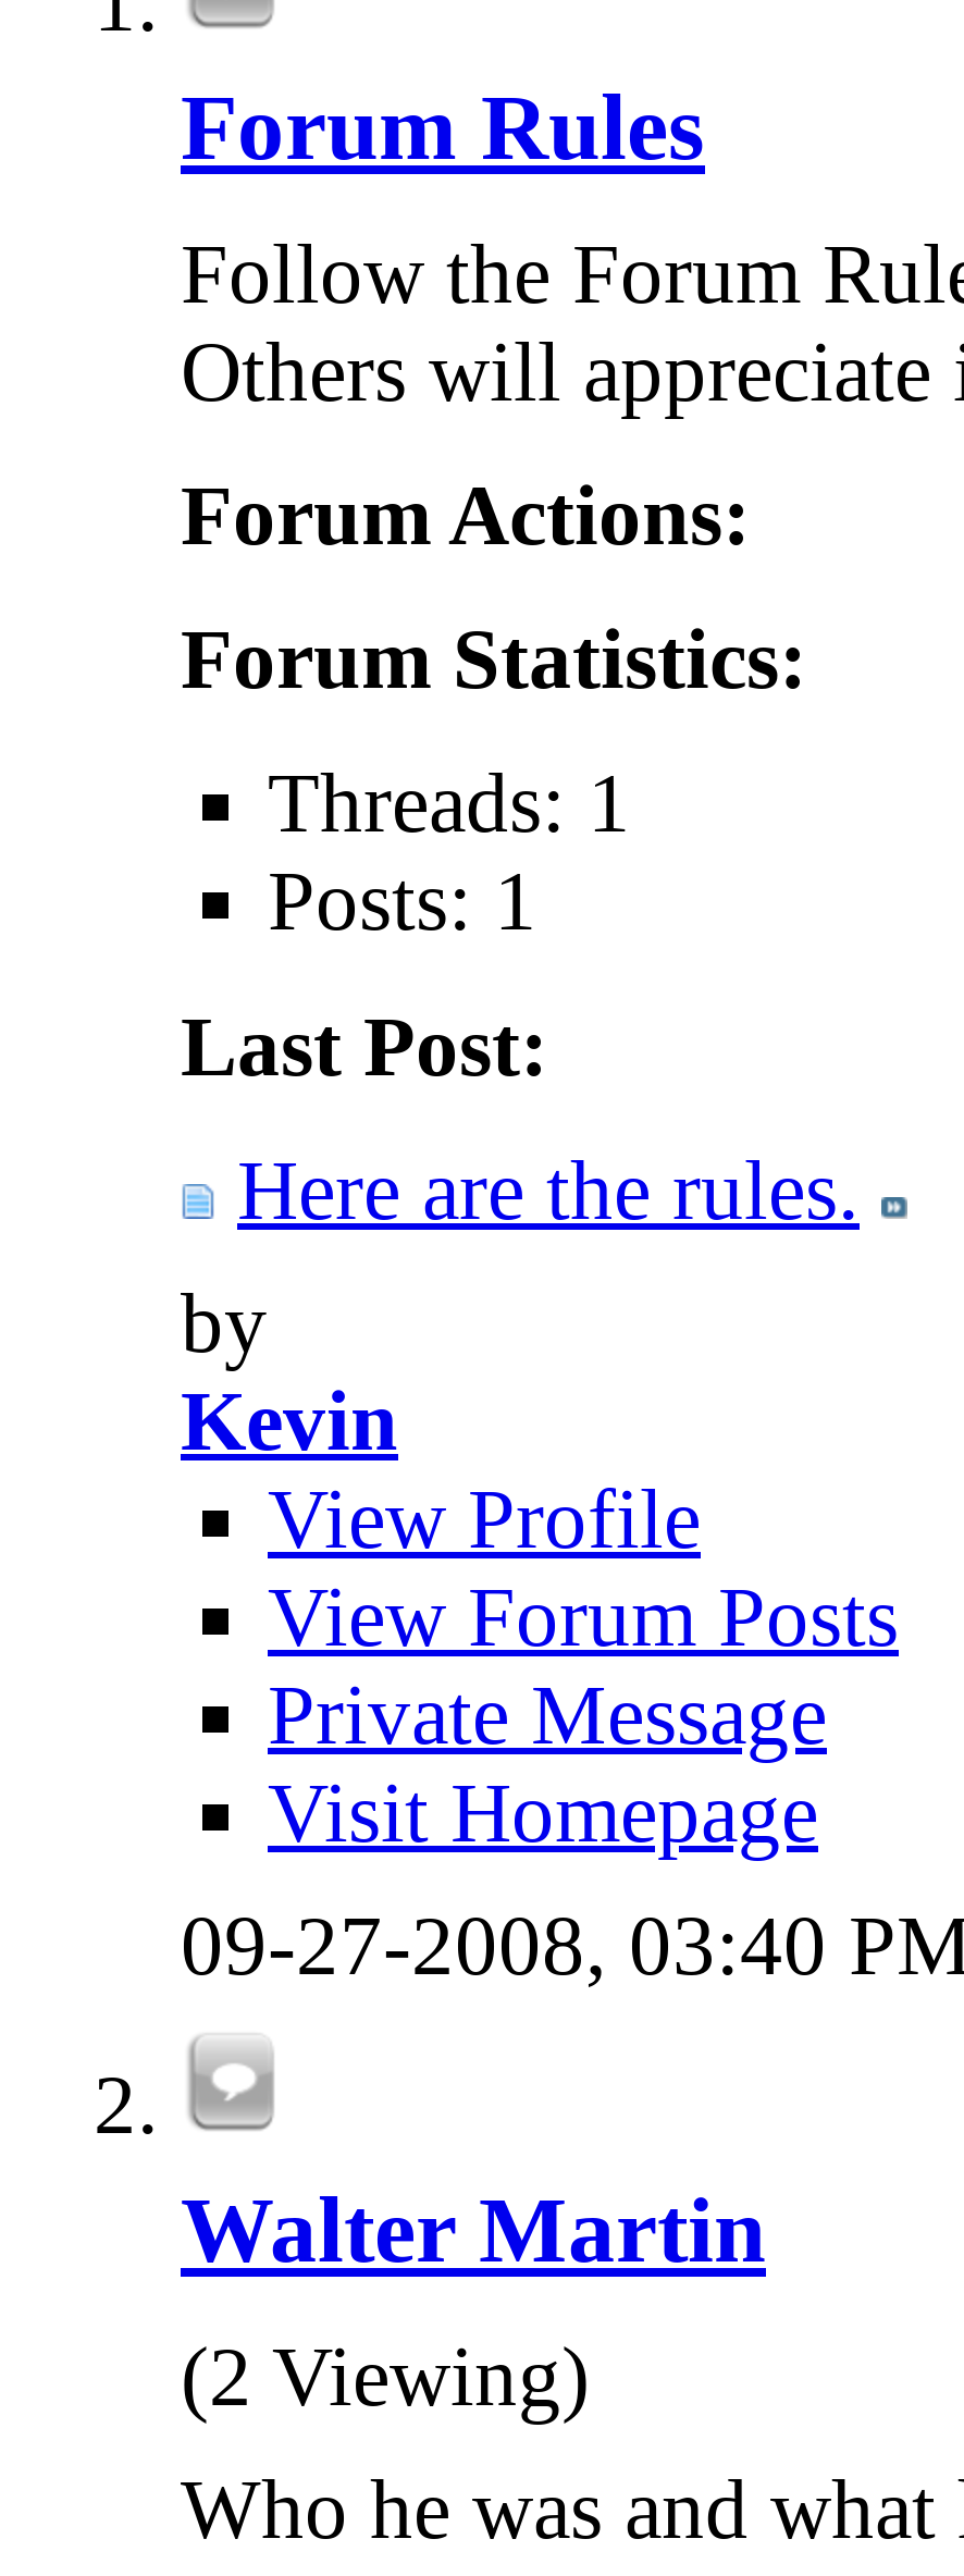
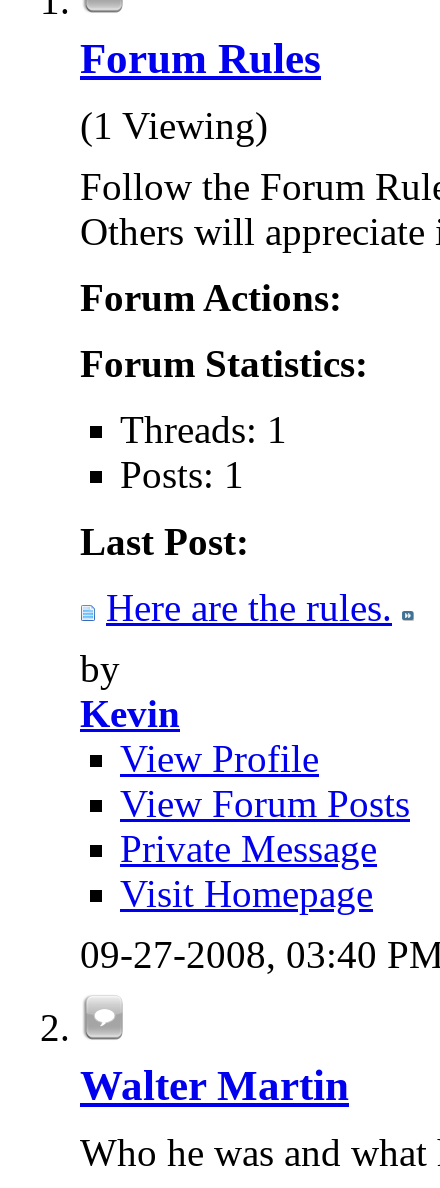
none -> [80,103,268,146] (1 Viewing)
moved [181,468,899,2280] -> [80,276,410,1109]: Forum Actions: | Forum Statistics: | Threads: 1 | ... | Visit Homepage | Walter Martin
[181,2328,590,2422] (2 Viewing) -> none

